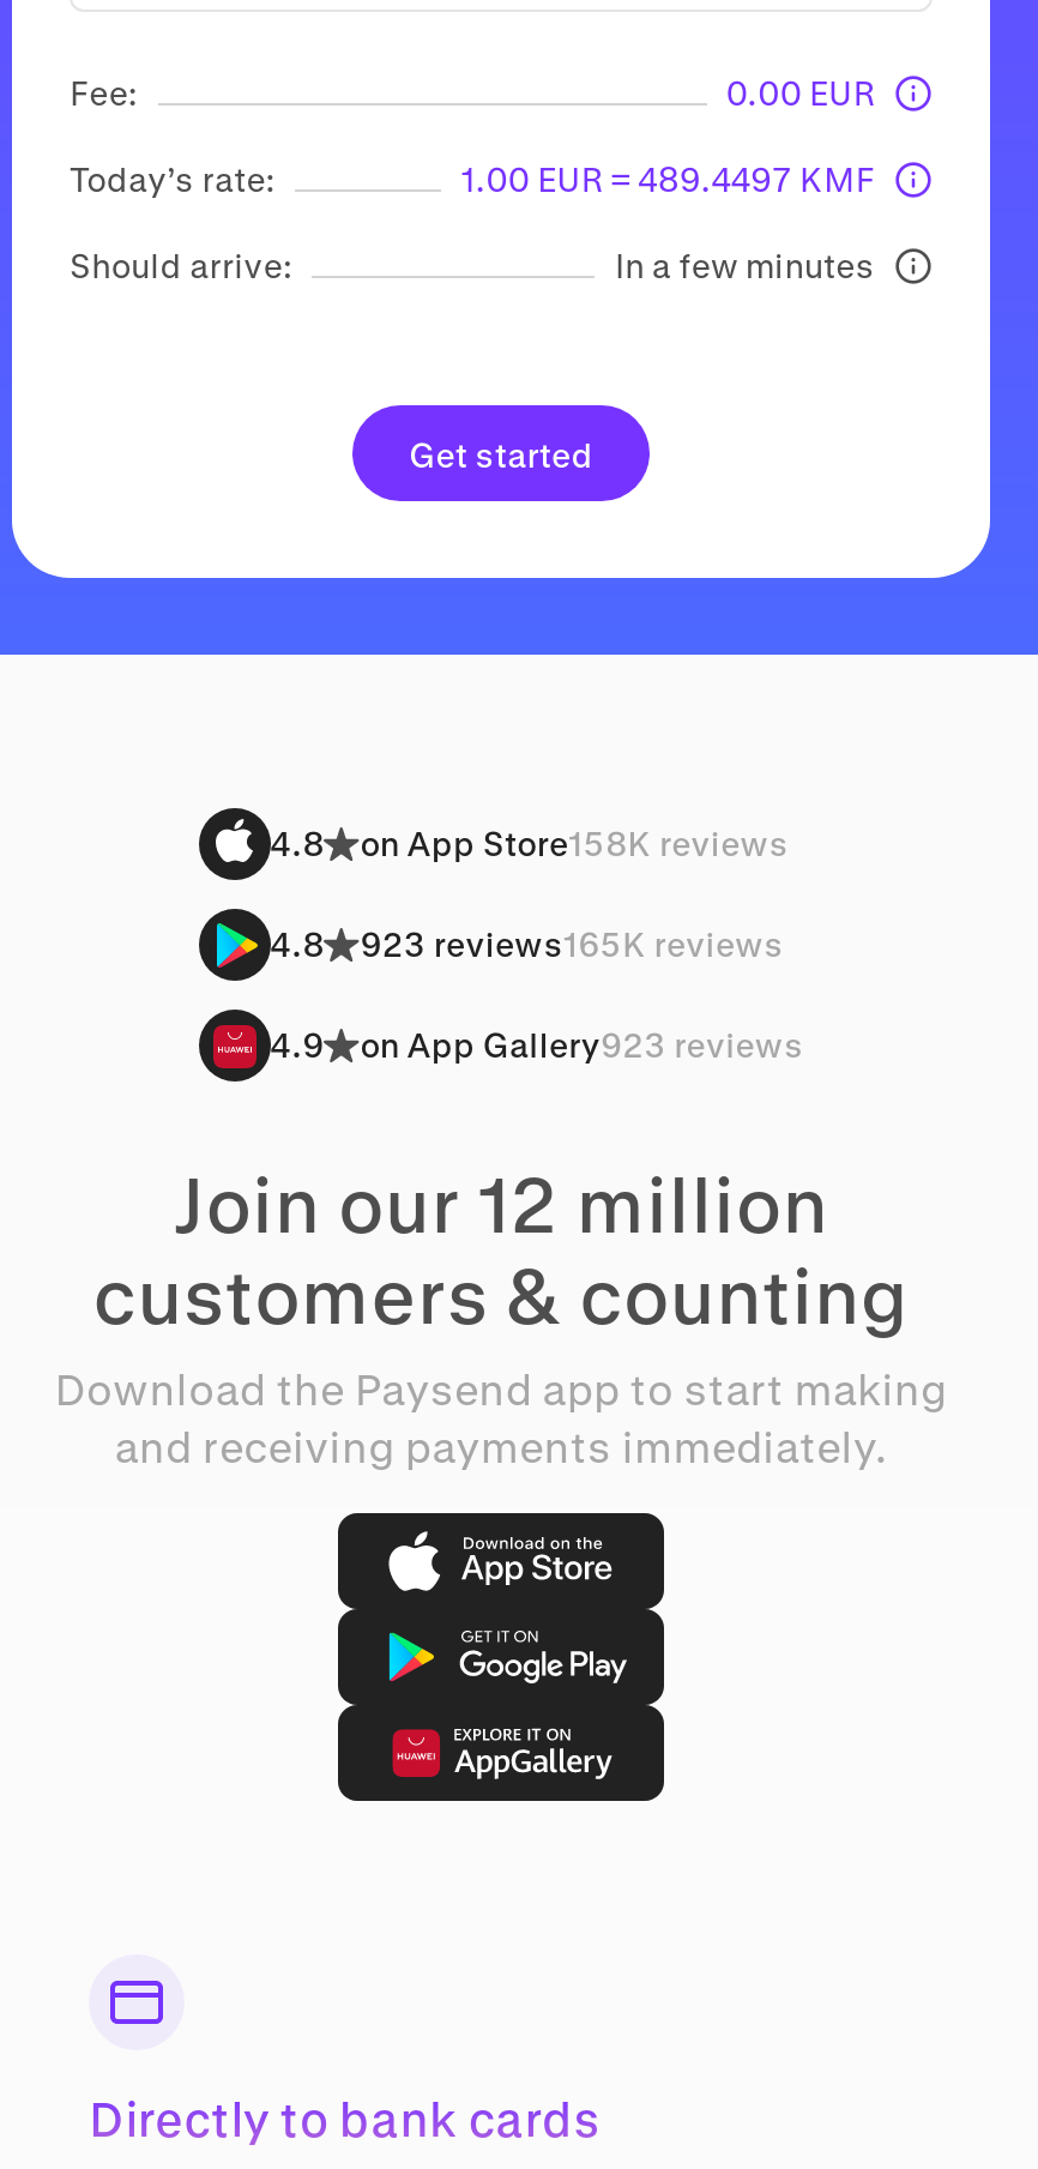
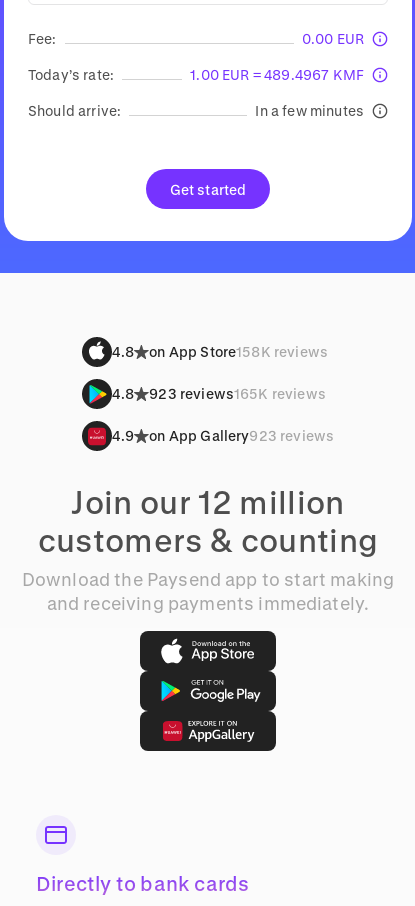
[461,158,875,199] 1.00 EUR = 489.4497 KMF -> [190,66,364,83] 1.00 EUR = 489.4967 KMF

